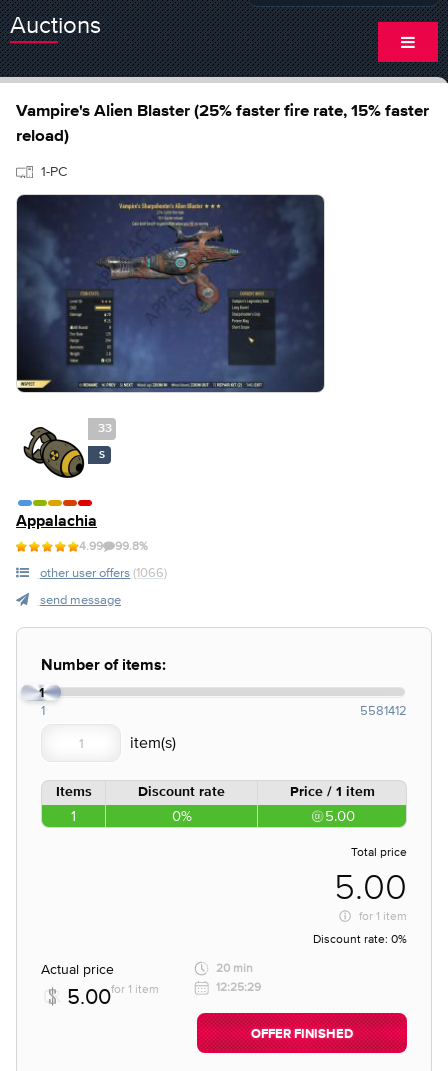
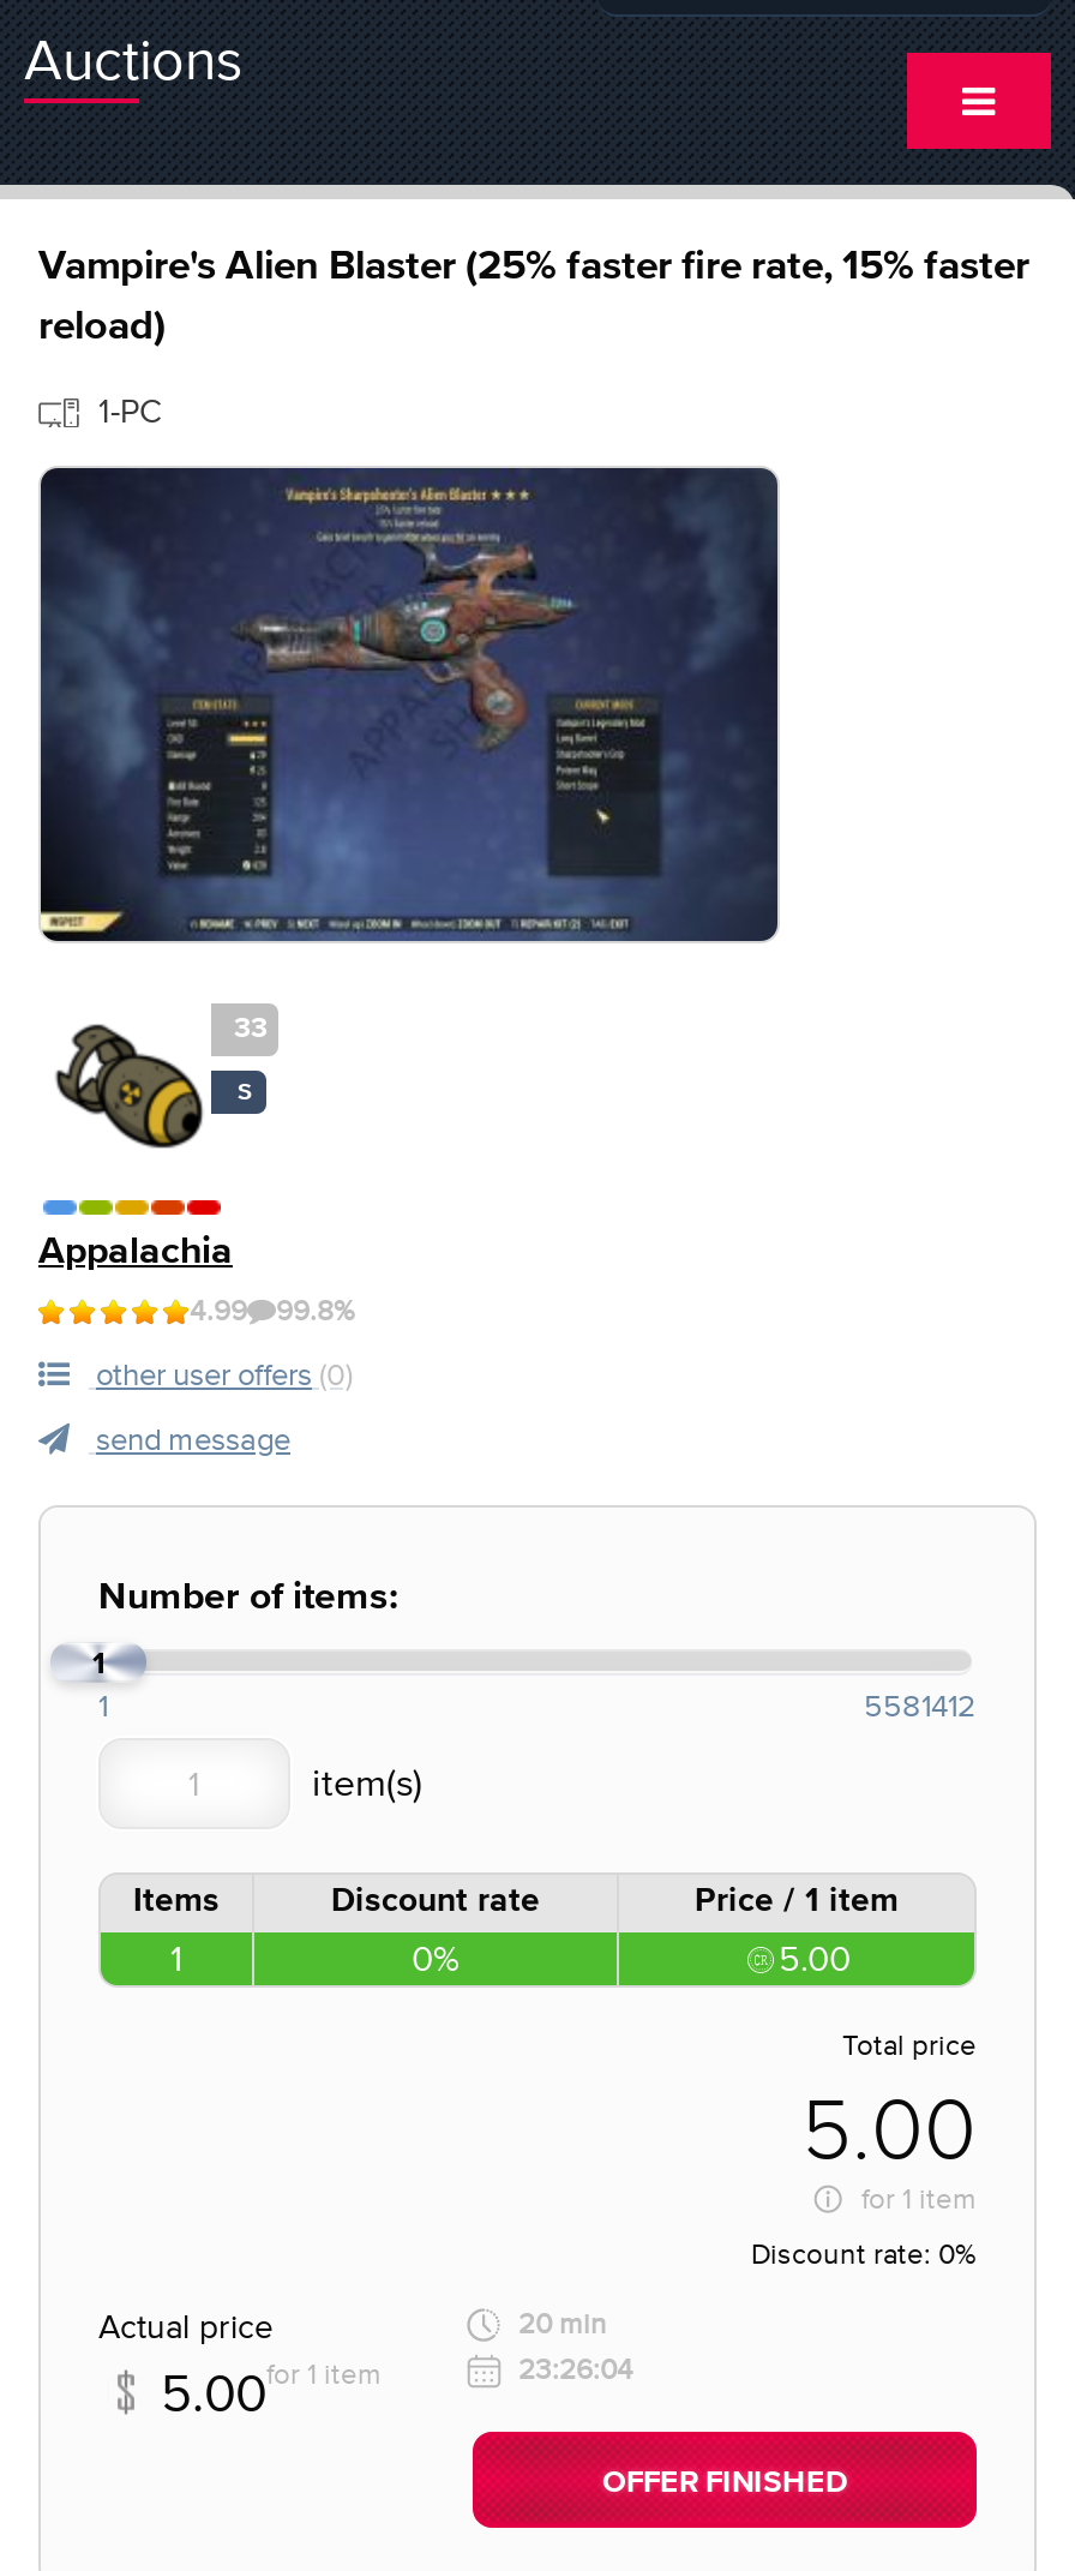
[40,565,167,580] other user offers (1066) -> [96,1356,353,1392] other user offers (0)
[216,980,261,994] 12:25:29 -> [518,2353,633,2386] 23:26:04

